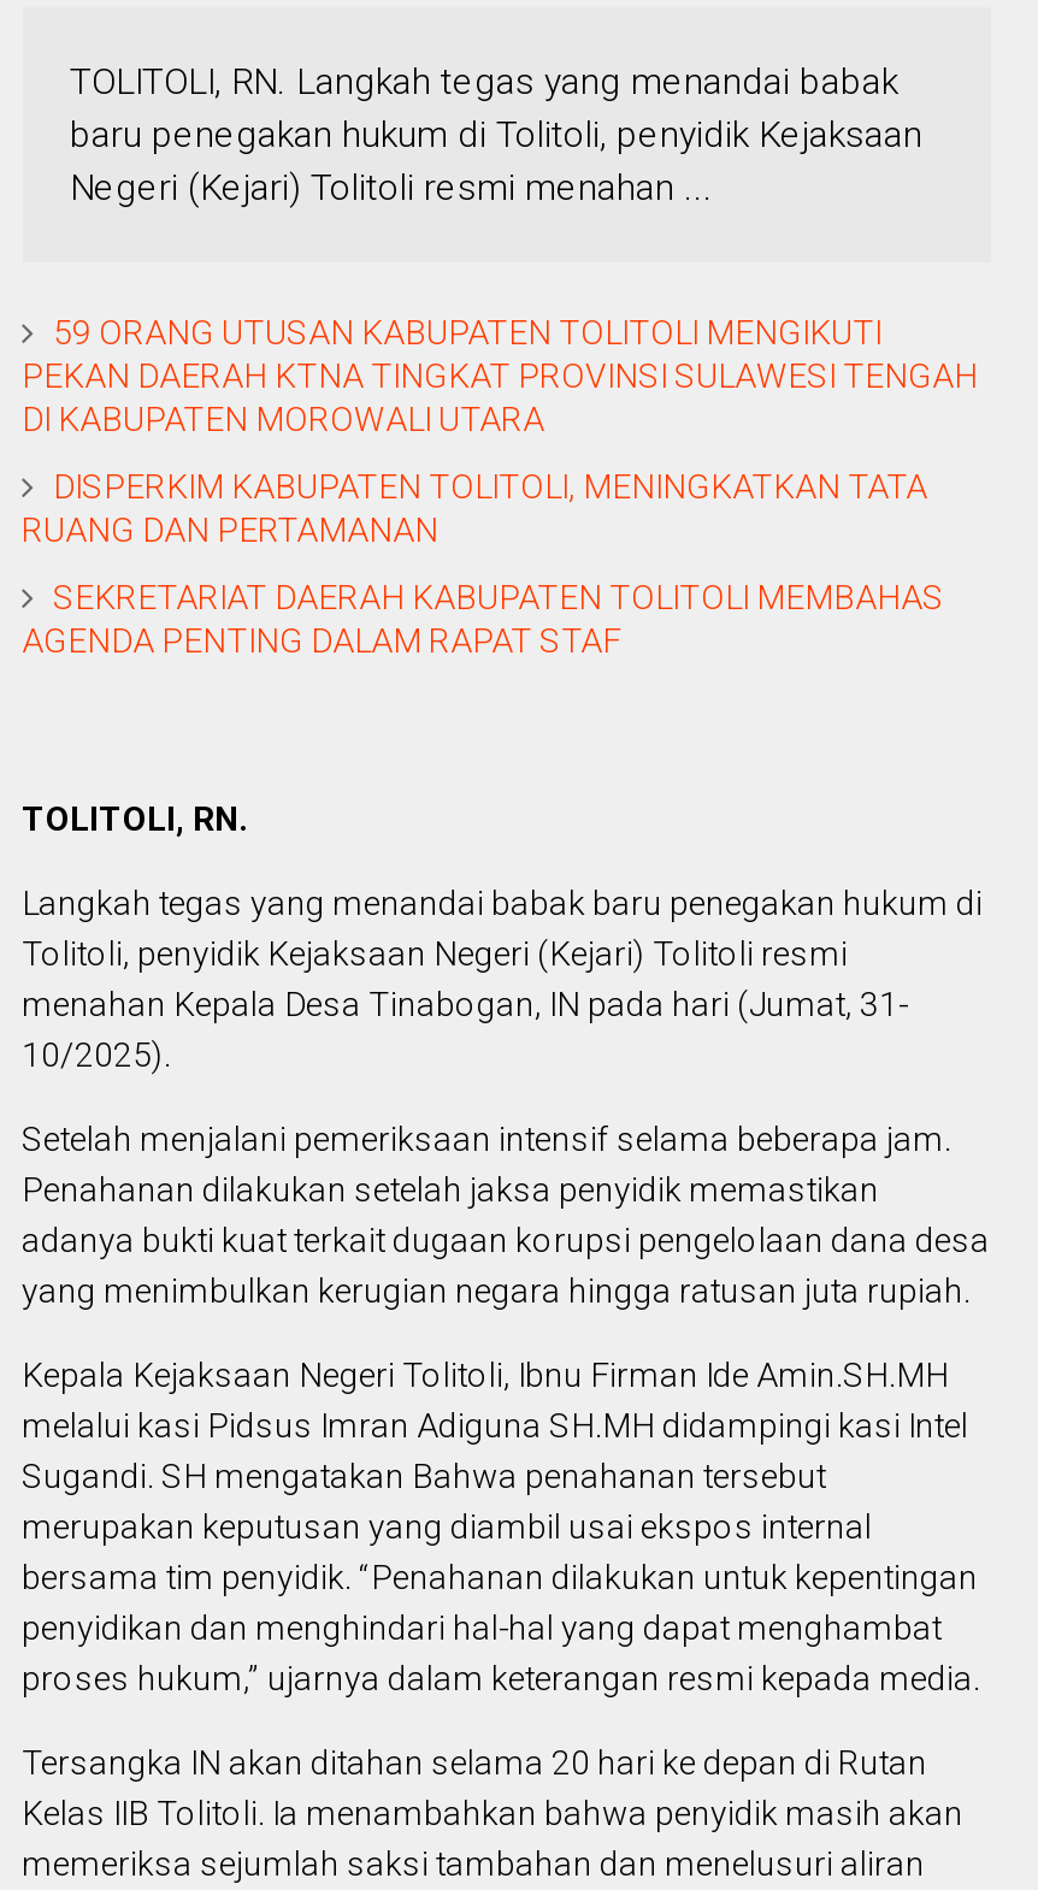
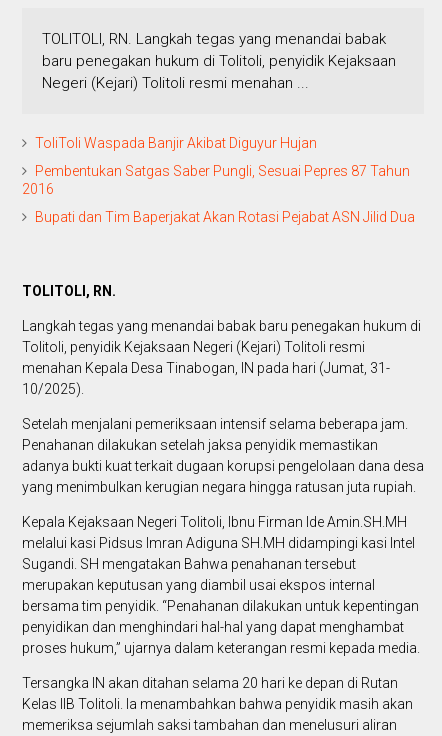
[22,312,978,437] 59 ORANG UTUSAN KABUPATEN TOLITOLI MENGIKUTI | PEKAN DAERAH KTNA TINGKAT PROVINSI SULAWESI TENGAH | DI KABUPATEN MOROWALI UTARA -> [34,134,316,150] ToliToli Waspada Banjir Akibat Diguyur Hujan
[22,466,927,548] DISPERKIM KABUPATEN TOLITOLI, MENINGKATKAN TATA | RUANG DAN PERTAMANAN -> [21,162,409,196] Pembentukan Satgas Saber Pungli, Sesuai Pepres 87 Tahun | 2016
[22,577,944,658] SEKRETARIAT DAERAH KABUPATEN TOLITOLI MEMBAHAS | AGENDA PENTING DALAM RAPAT STAF -> [34,208,414,224] Bupati dan Tim Baperjakat Akan Rotasi Pejabat ASN Jilid Dua

